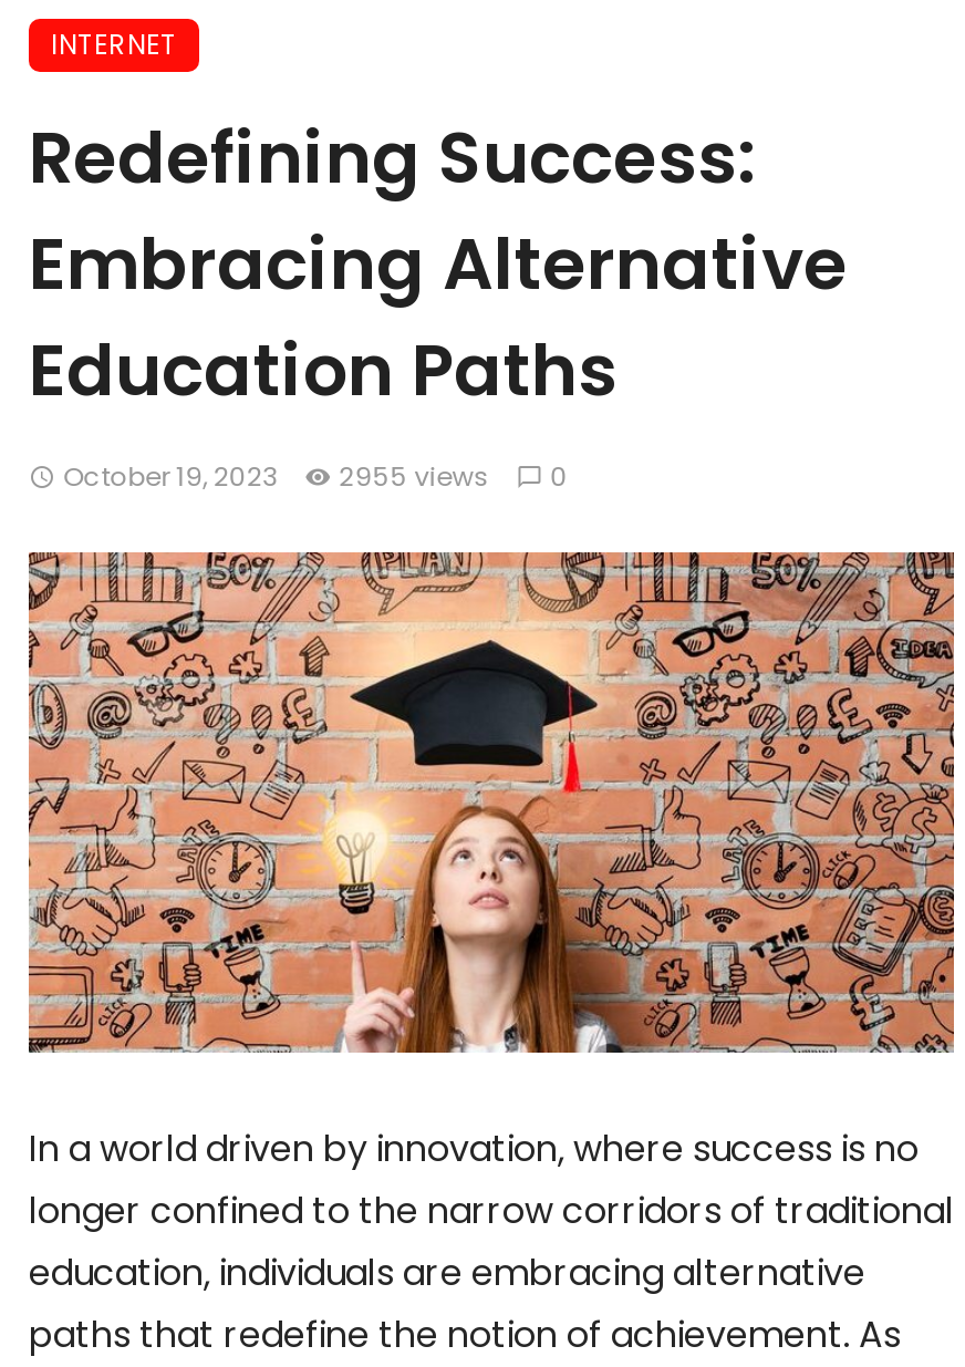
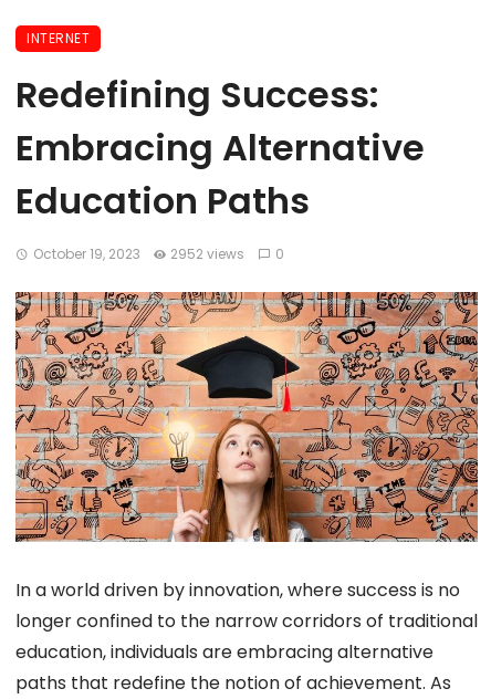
[63,457,568,495] October 19, 2023 2955 views 0 -> [33,244,284,263] October 19, 2023 2952 views 0

